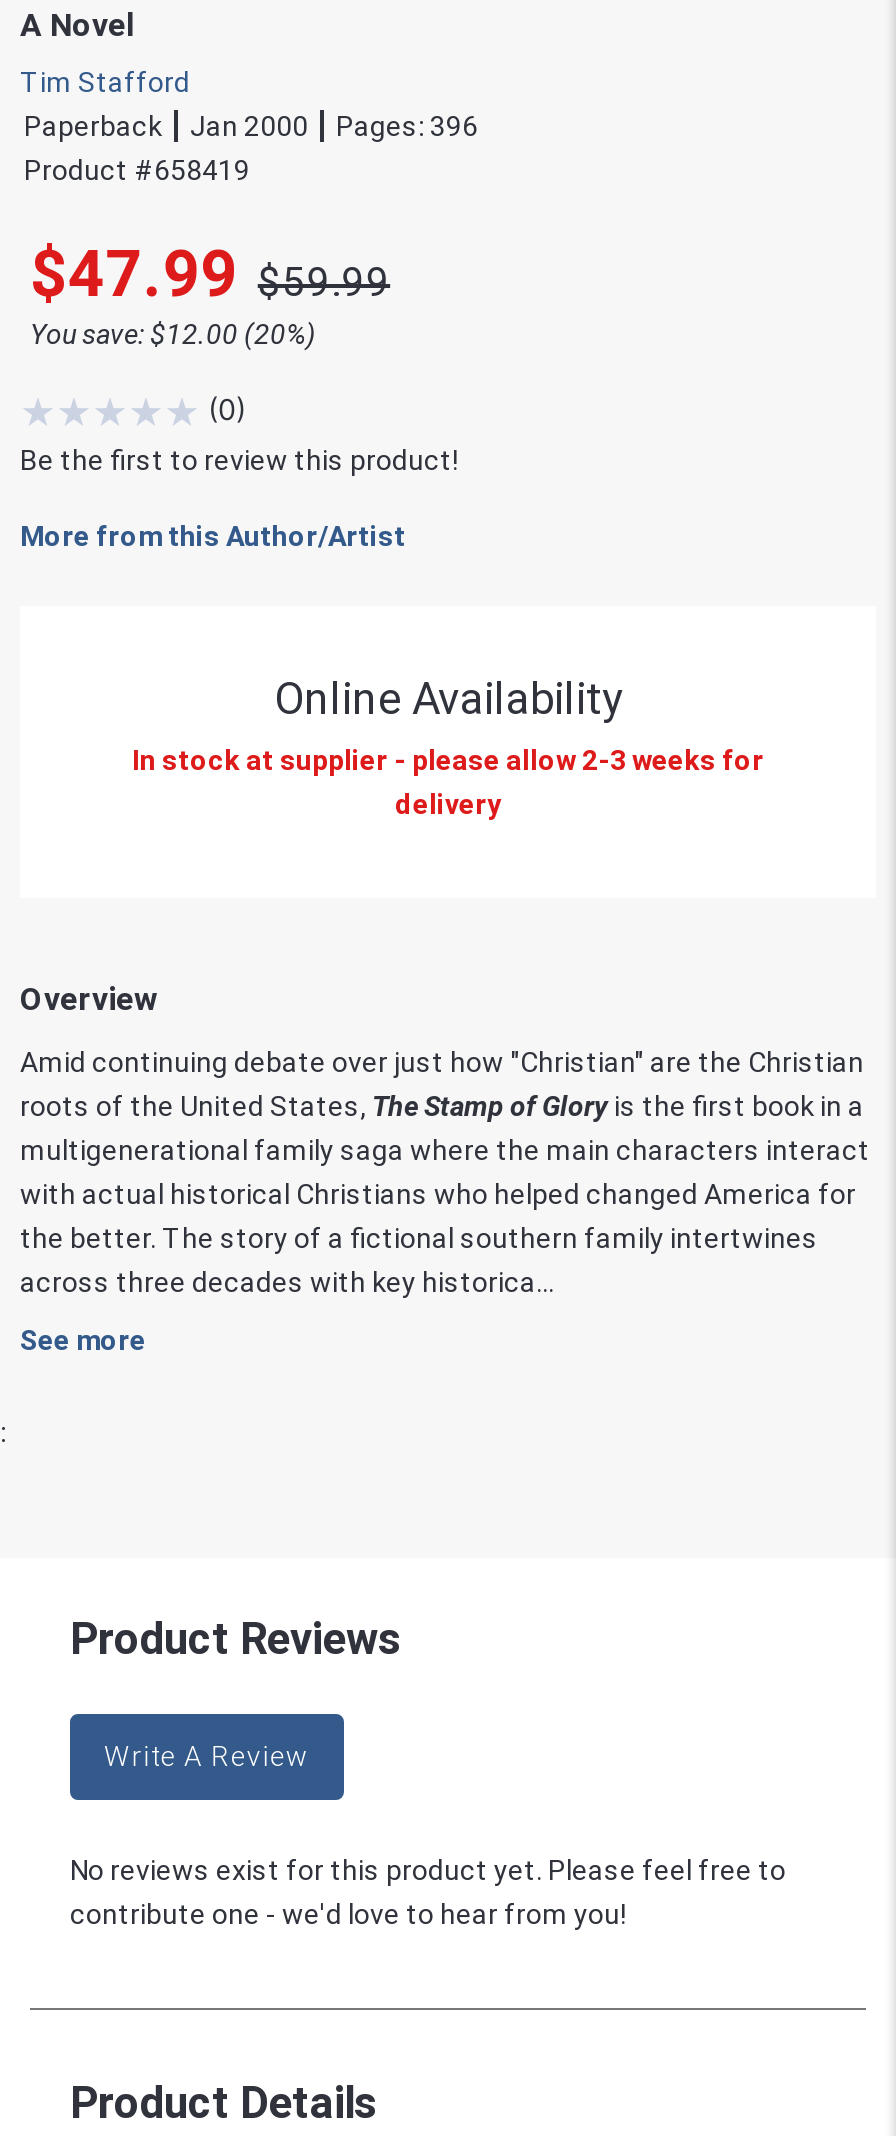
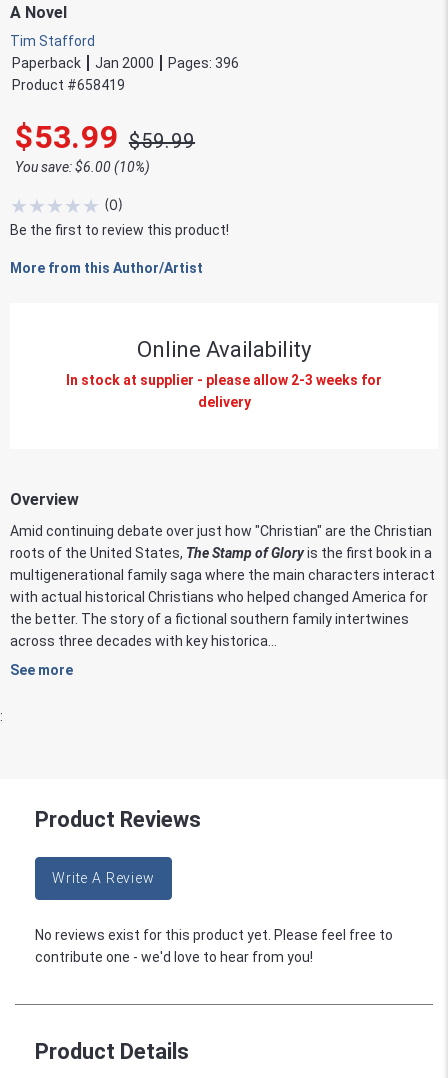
[30,236,390,312] $47.99 $59.99 -> [15,118,195,156] $53.99 $59.99
[30,318,316,350] You save: $12.00 (20%) -> [15,159,150,175] You save: $6.00 (10%)

